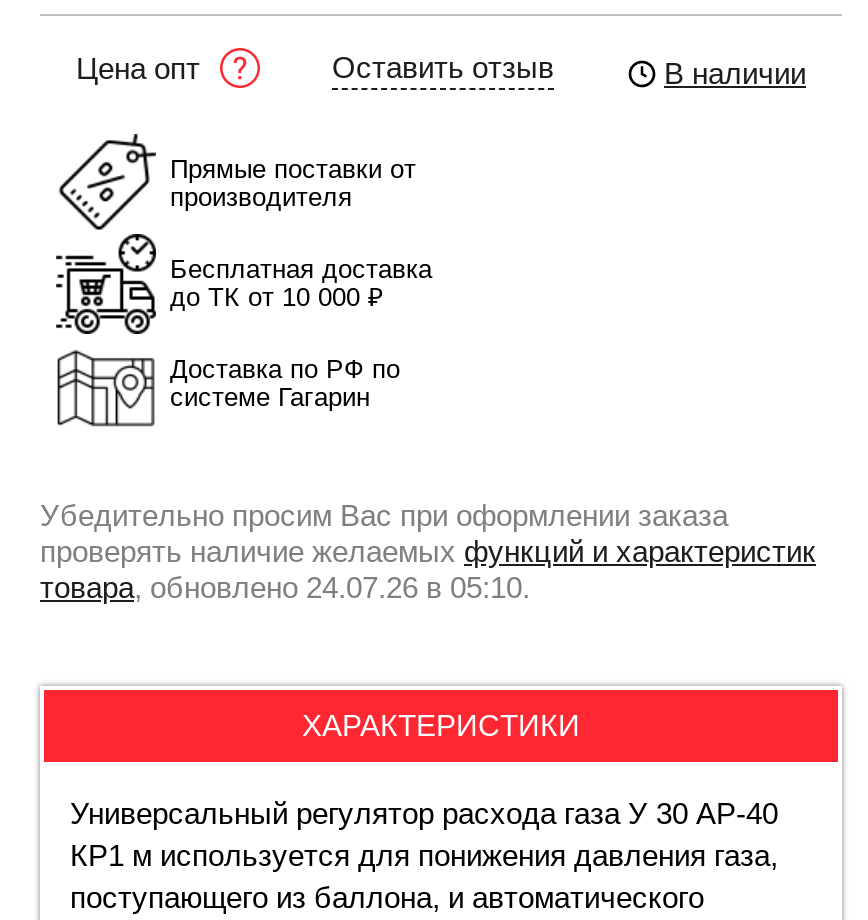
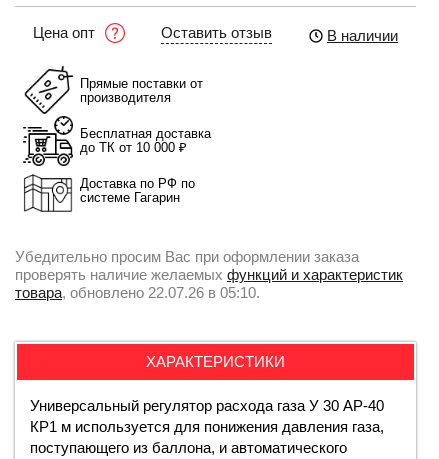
[40,571,530,605] товара, обновлено 24.07.26 в 05:10. -> [15,284,260,301] товара, обновлено 22.07.26 в 05:10.

